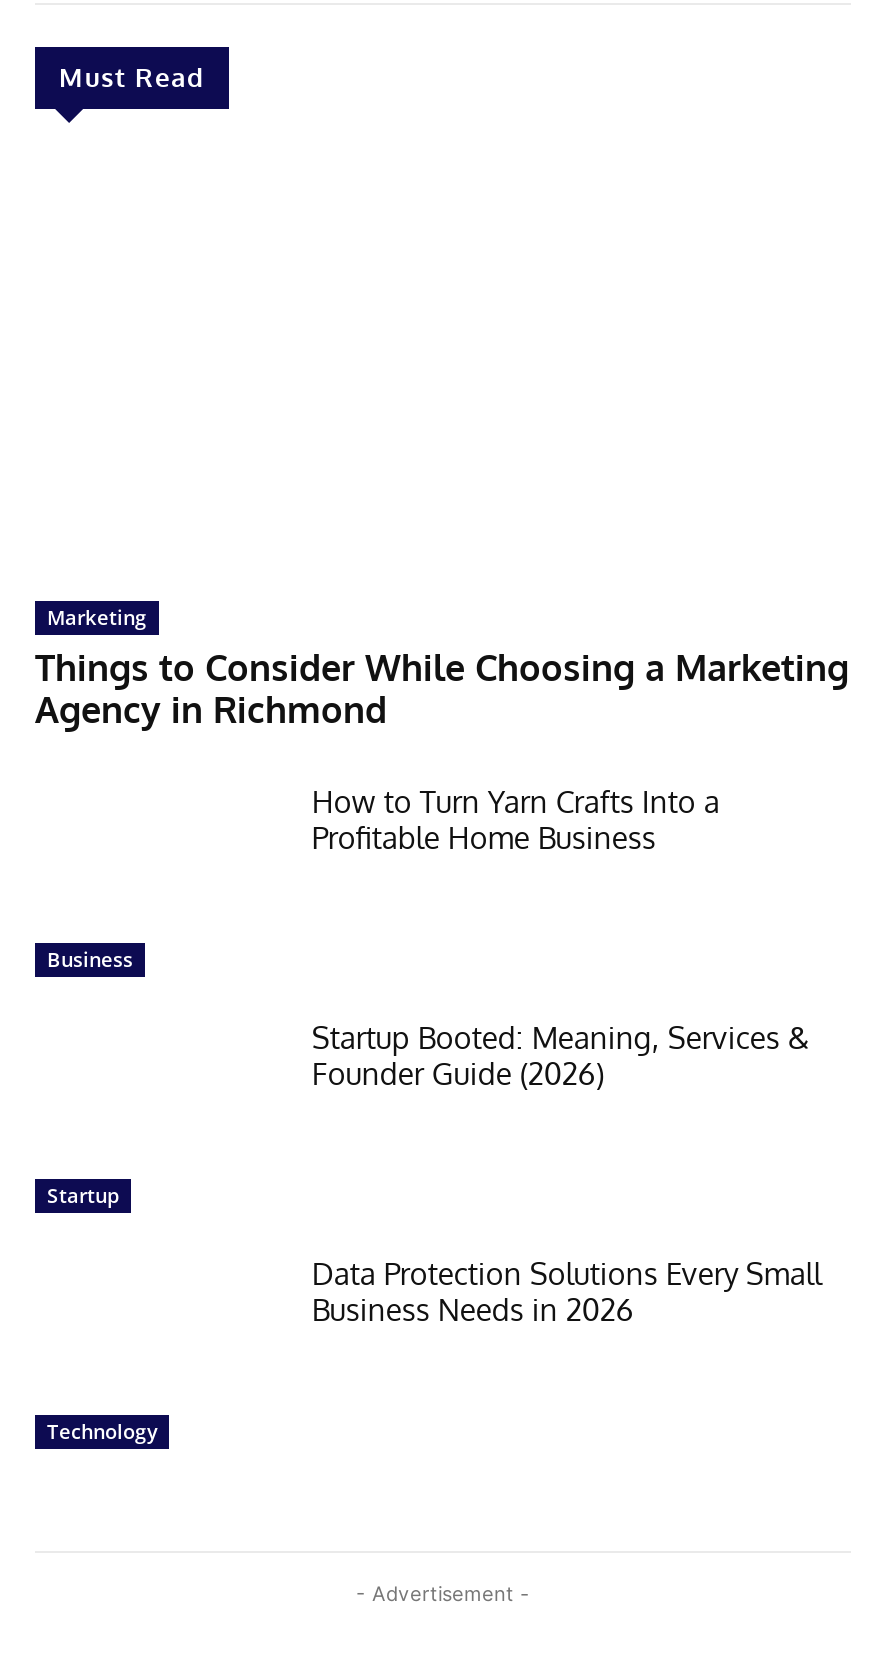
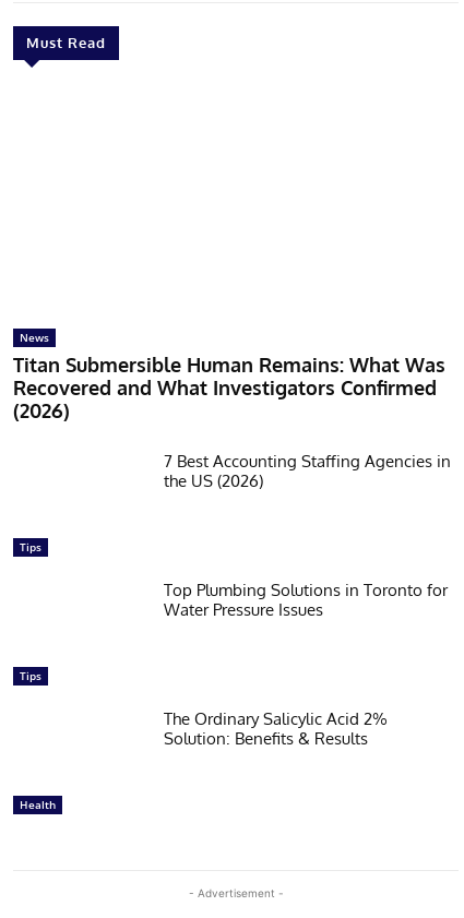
[35,603,849,731] Marketing | Things to Consider While Choosing a Marketing | Agency in Richmond -> [13,330,445,422] News | Titan Submersible Human Remains: What Was | Recovered and What Investigators Confirmed | (2026)
[312,783,720,857] How to Turn Yarn Crafts Into a | Profitable Home Business -> [164,451,451,491] 7 Best Accounting Staffing Agencies in | the US (2026)
[47,945,133,973] Business -> [20,539,41,554] Tips
[312,1019,810,1093] Startup Booted: Meaning, Services & | Founder Guide (2026) -> [164,579,448,620] Top Plumbing Solutions in Toronto for | Water Pressure Issues
[47,1180,119,1208] Startup -> [20,668,41,683] Tips
[312,1254,822,1328] Data Protection Solutions Every Small | Business Needs in 2026 -> [164,708,388,748] The Ordinary Salicylic Acid 2% | Solution: Benefits & Results
[47,1416,157,1444] Technology -> [20,796,56,812] Health

